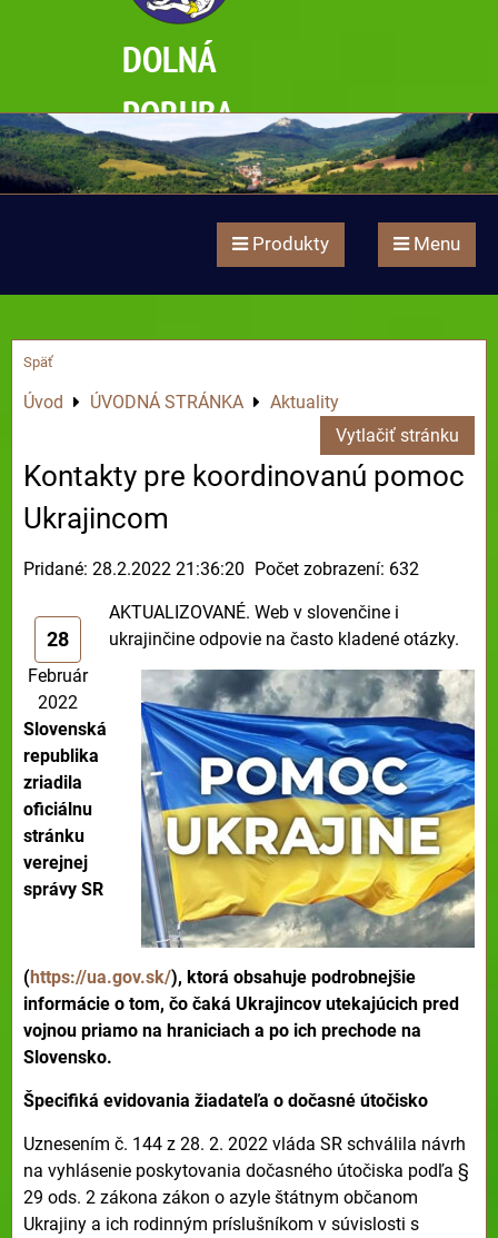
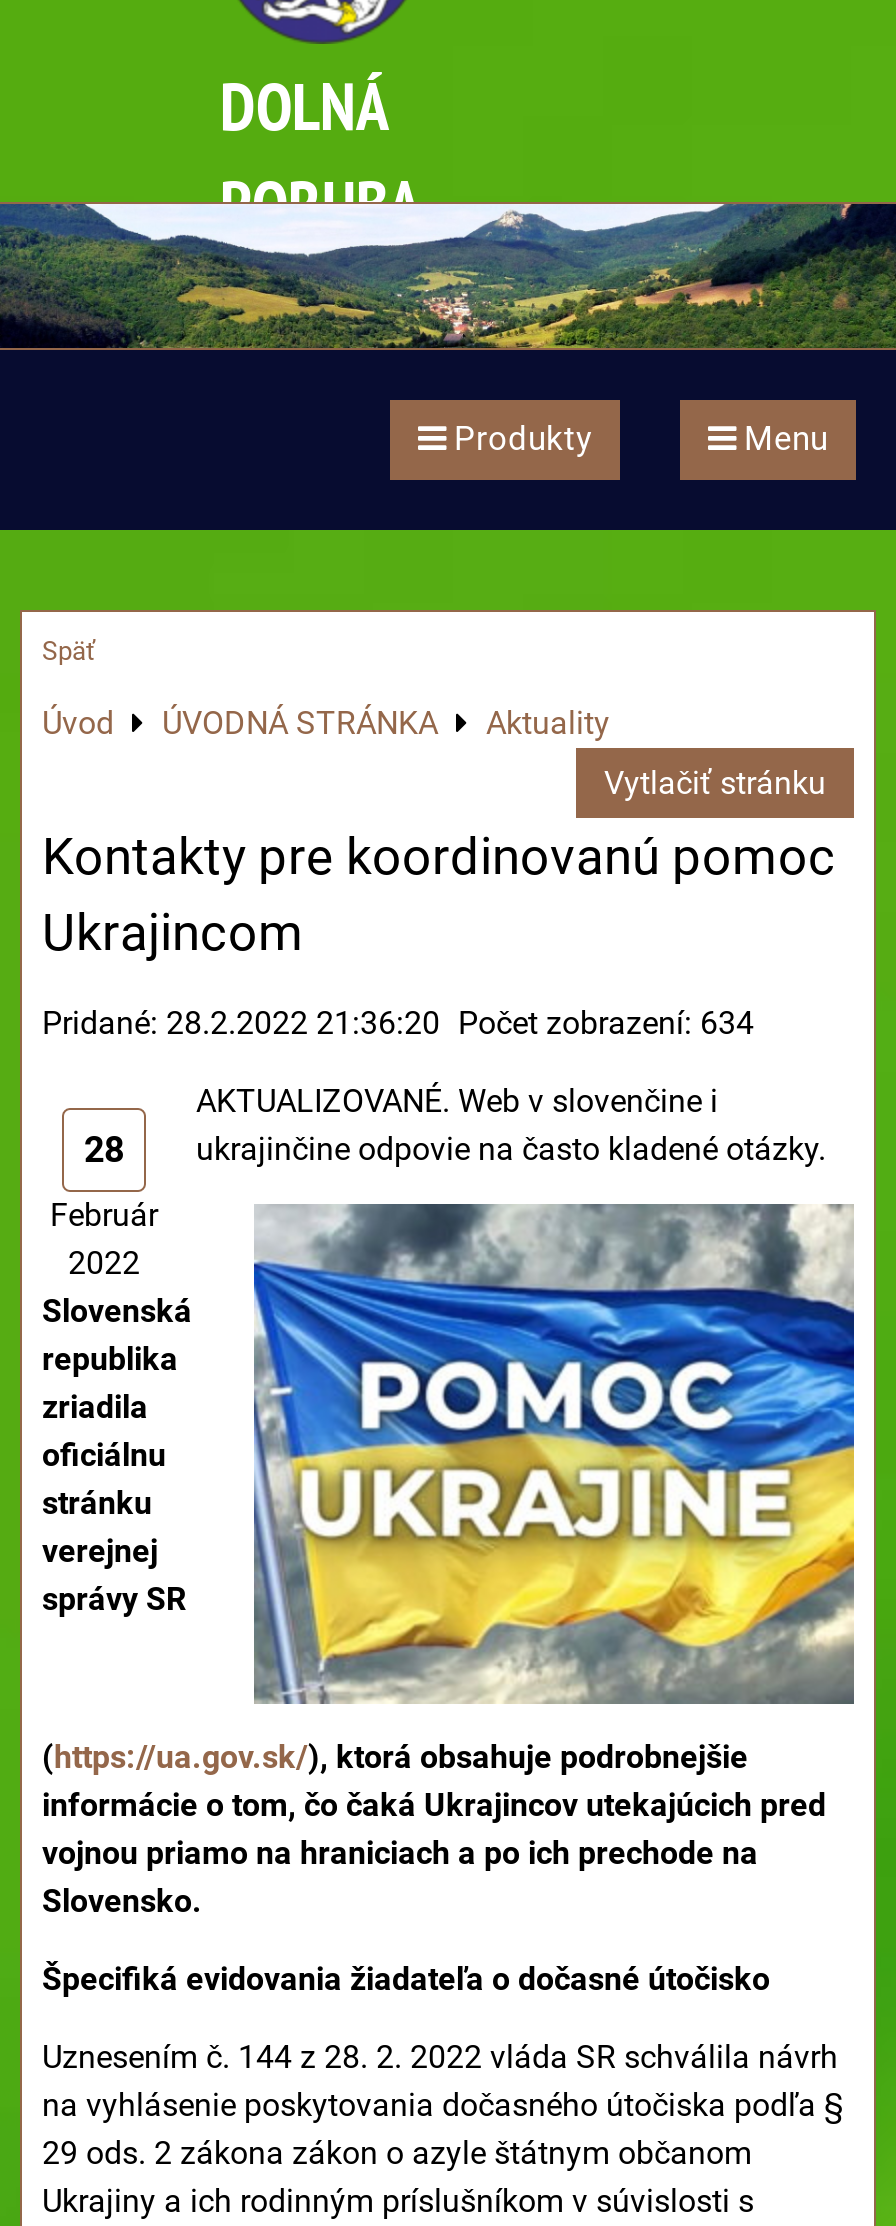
[23,558,419,579] Pridané: 28.2.2022 21:36:20 Počet zobrazení: 632 -> [42,1004,754,1042] Pridané: 28.2.2022 21:36:20 Počet zobrazení: 634

